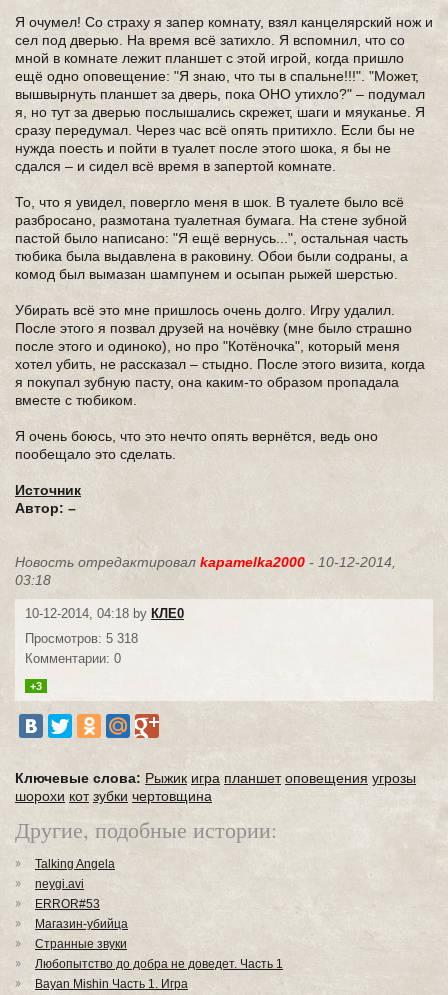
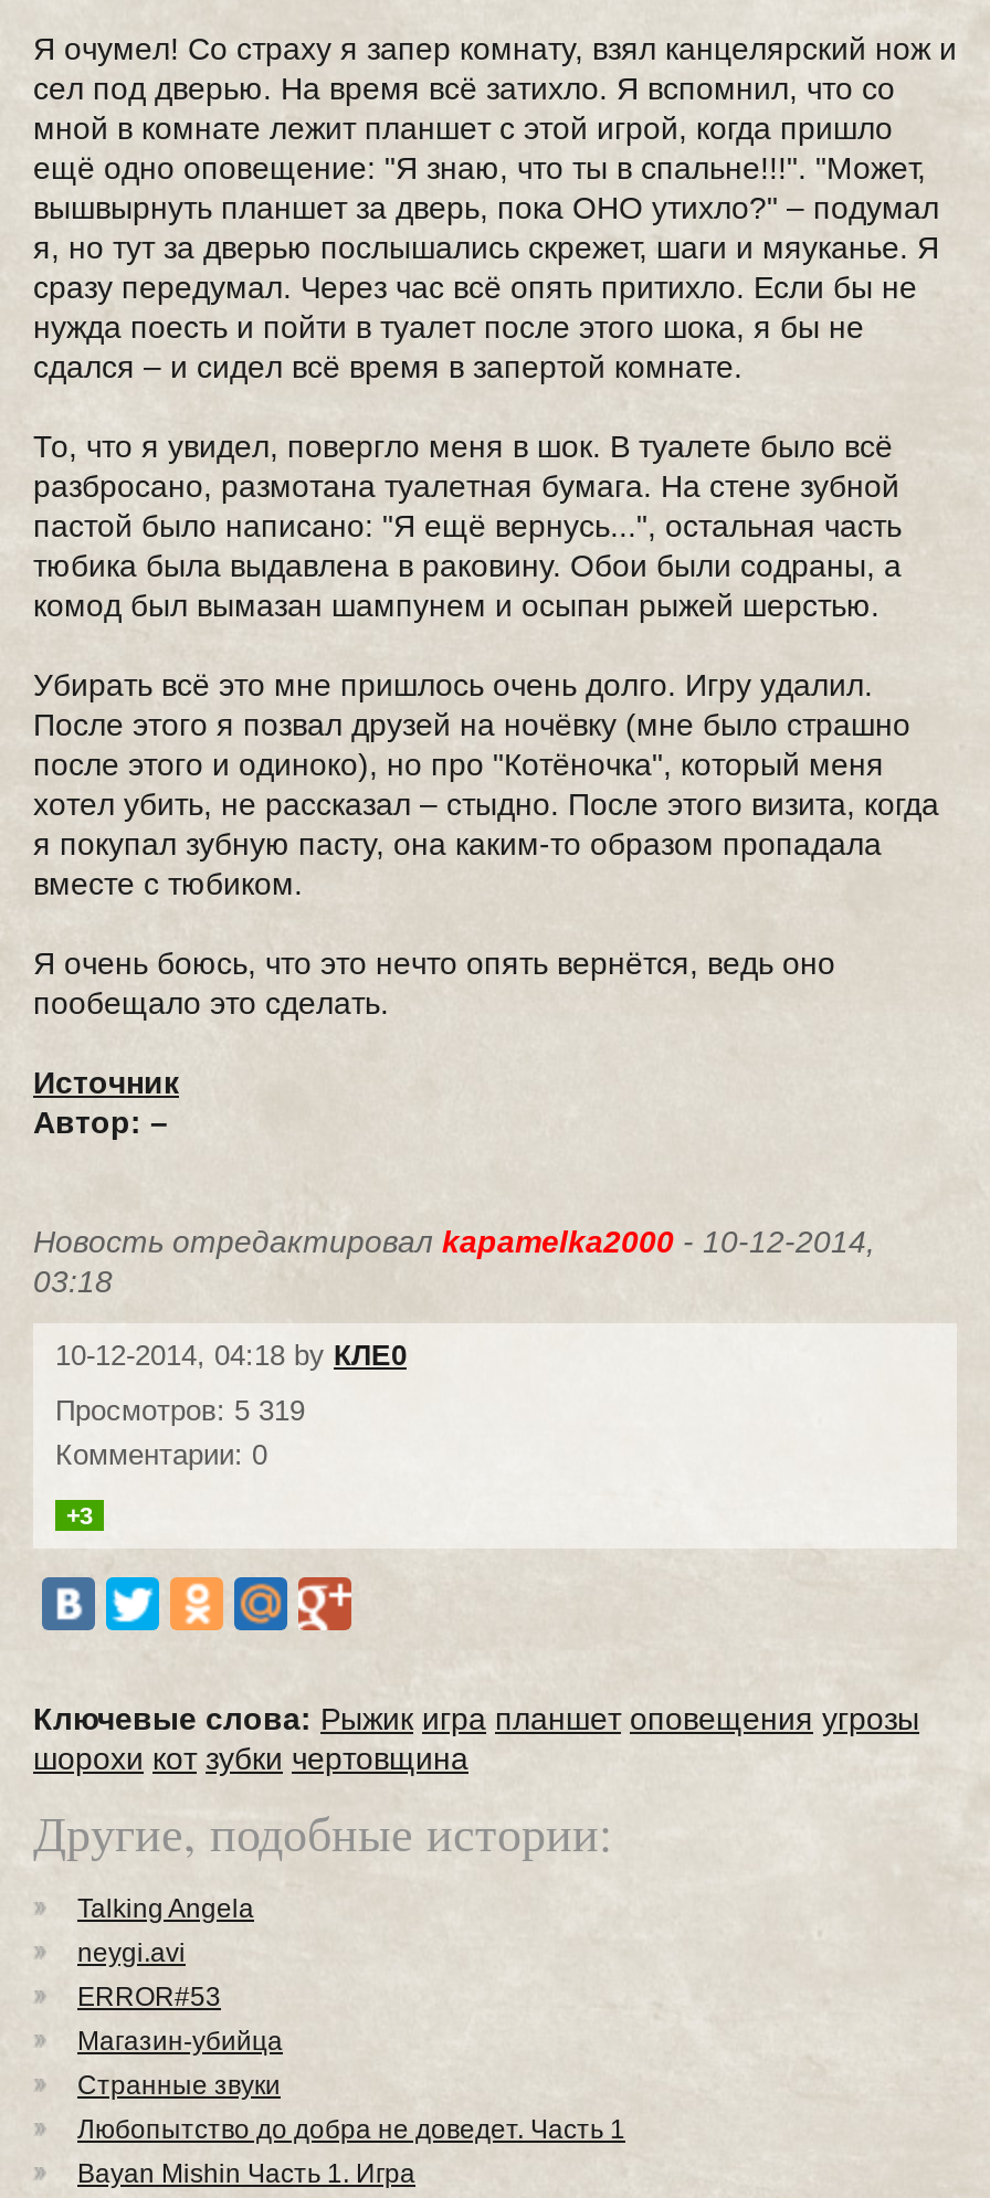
[25,631,138,646] Просмотров: 5 318 -> [55,1394,305,1427] Просмотров: 5 319

